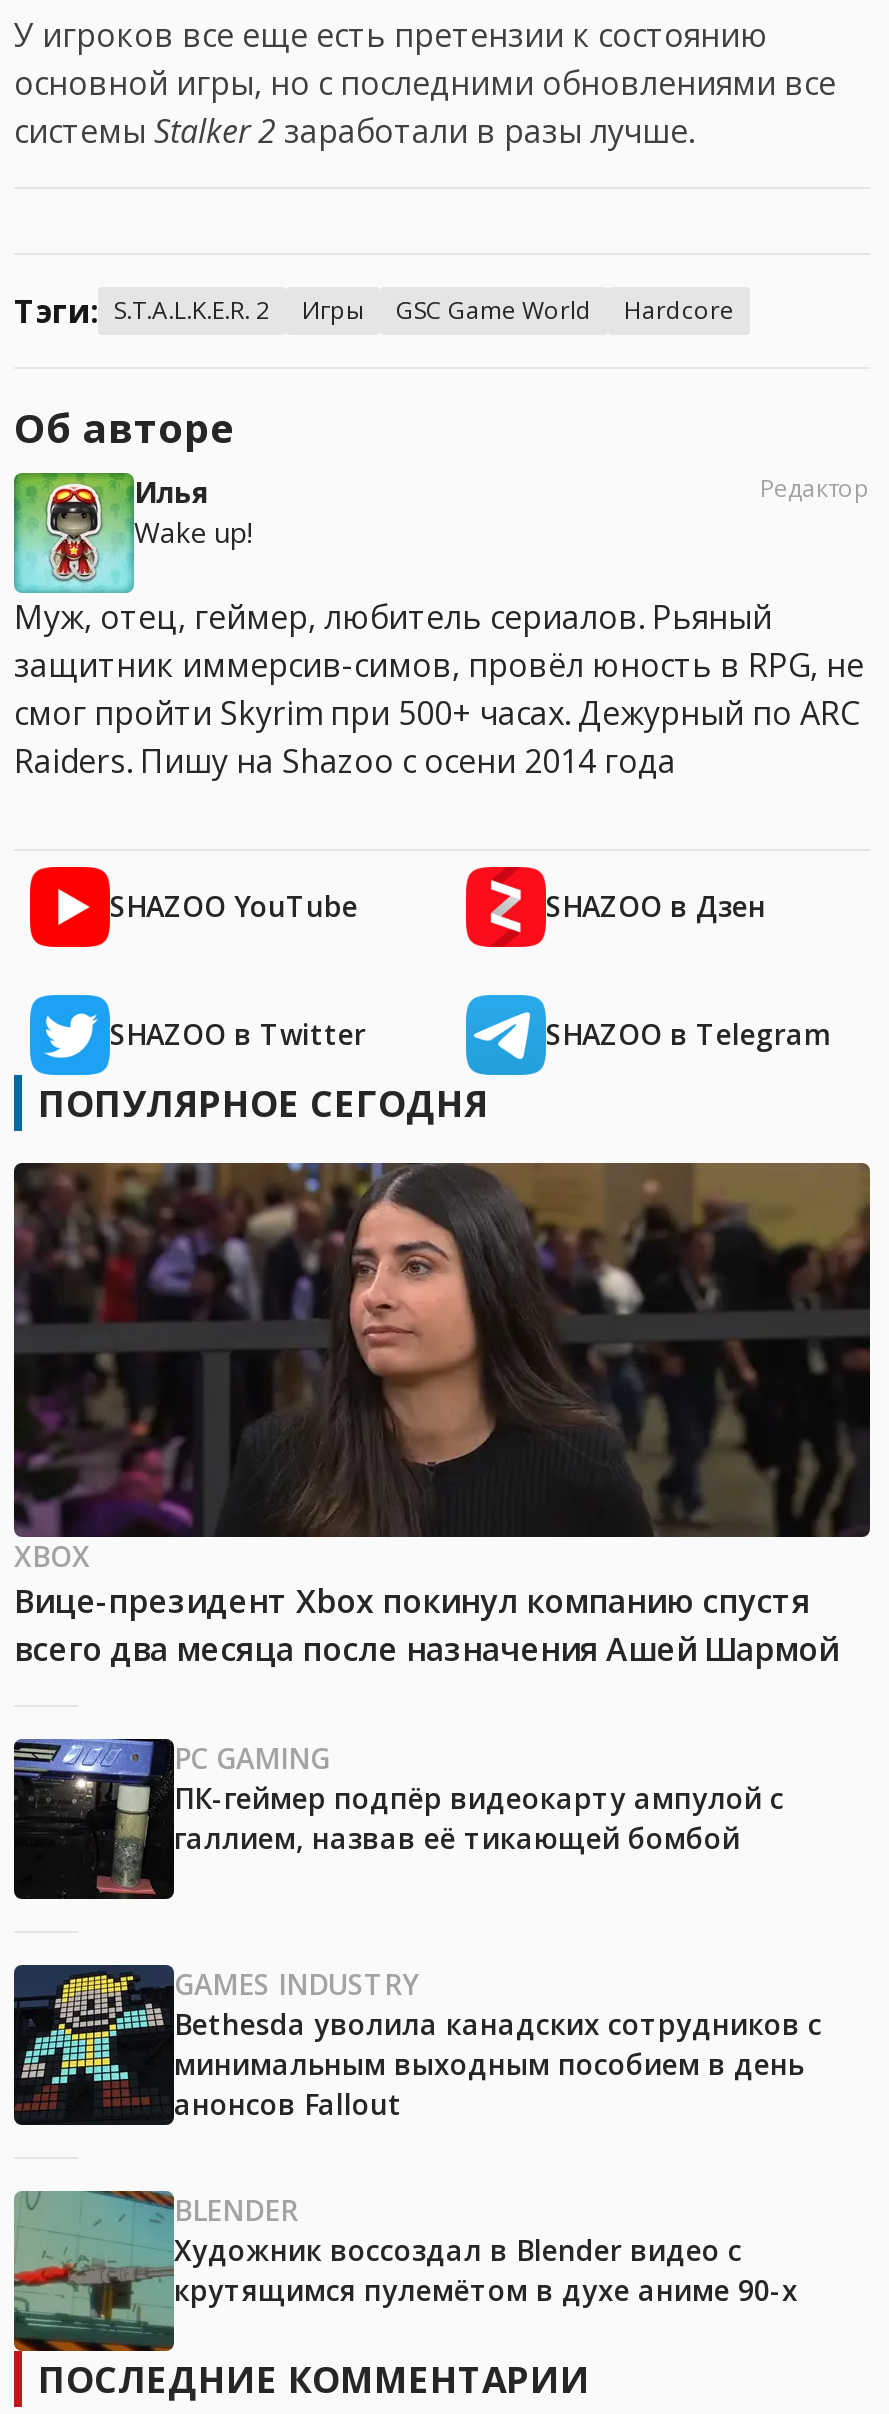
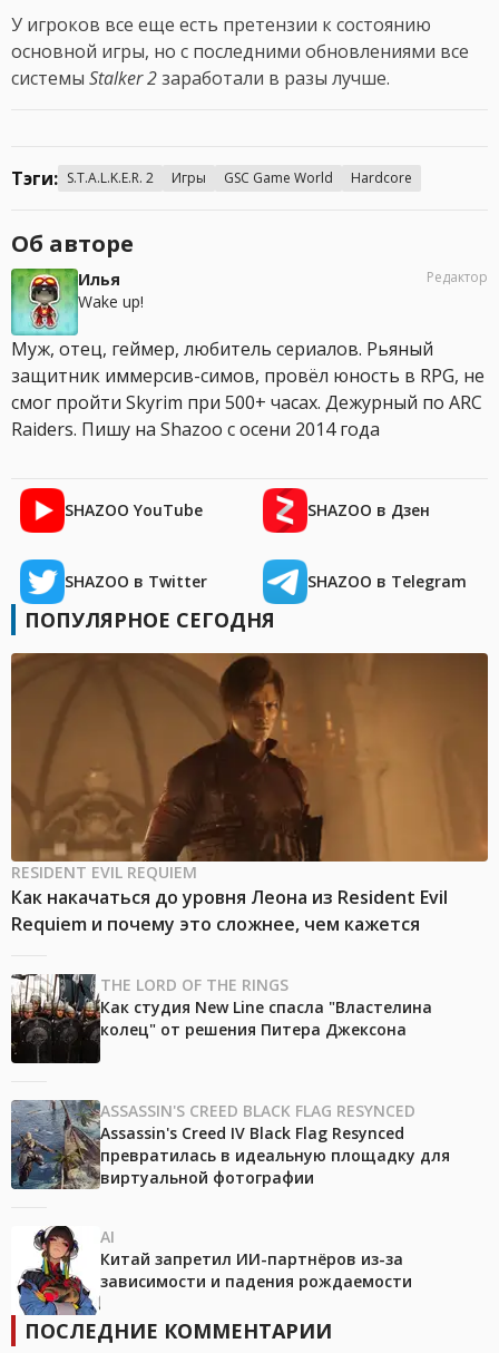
[12,1161,872,1672] [image] | XBOX | Вице-президент Xbox покинул компанию спустя | всего два месяца после назначения Ашей Шармой -> [10,652,489,937] [image] | RESIDENT EVIL REQUIEM | Как накачаться до уровня Леона из Resident Evil | Requiem и почему это сложнее, чем кажется
[12,1737,784,1897] [image] | PC GAMING | ПК-геймер подпёр видеокарту ампулой с | галлием, назвав её тикающей бомбой -> [11,973,432,1062] [image] | THE LORD OF THE RINGS | Как студия New Line спасла "Властелина | колец" от решения Питера Джексона
[12,1965,822,2127] [image] | GAMES INDUSTRY | Bethesda уволила канадских сотрудников с | минимальным выходным пособием в день | анонсов Fallout -> [10,1100,450,1190] [image] | ASSASSIN'S CREED BLACK FLAG RESYNCED | Assassin's Creed IV Black Flag Resynced | превратилась в идеальную площадку для | виртуальной фотографии
[12,2189,798,2353] [image] | BLENDER | Художник воссоздал в Blender видео с | крутящимся пулемётом в духе аниме 90-х -> [11,1226,412,1315] [image] | AI | Китай запретил ИИ-партнёров из-за | зависимости и падения рождаемости

